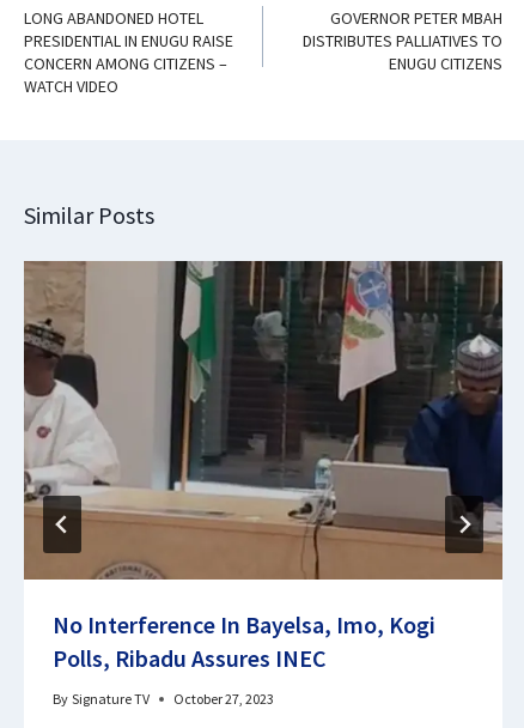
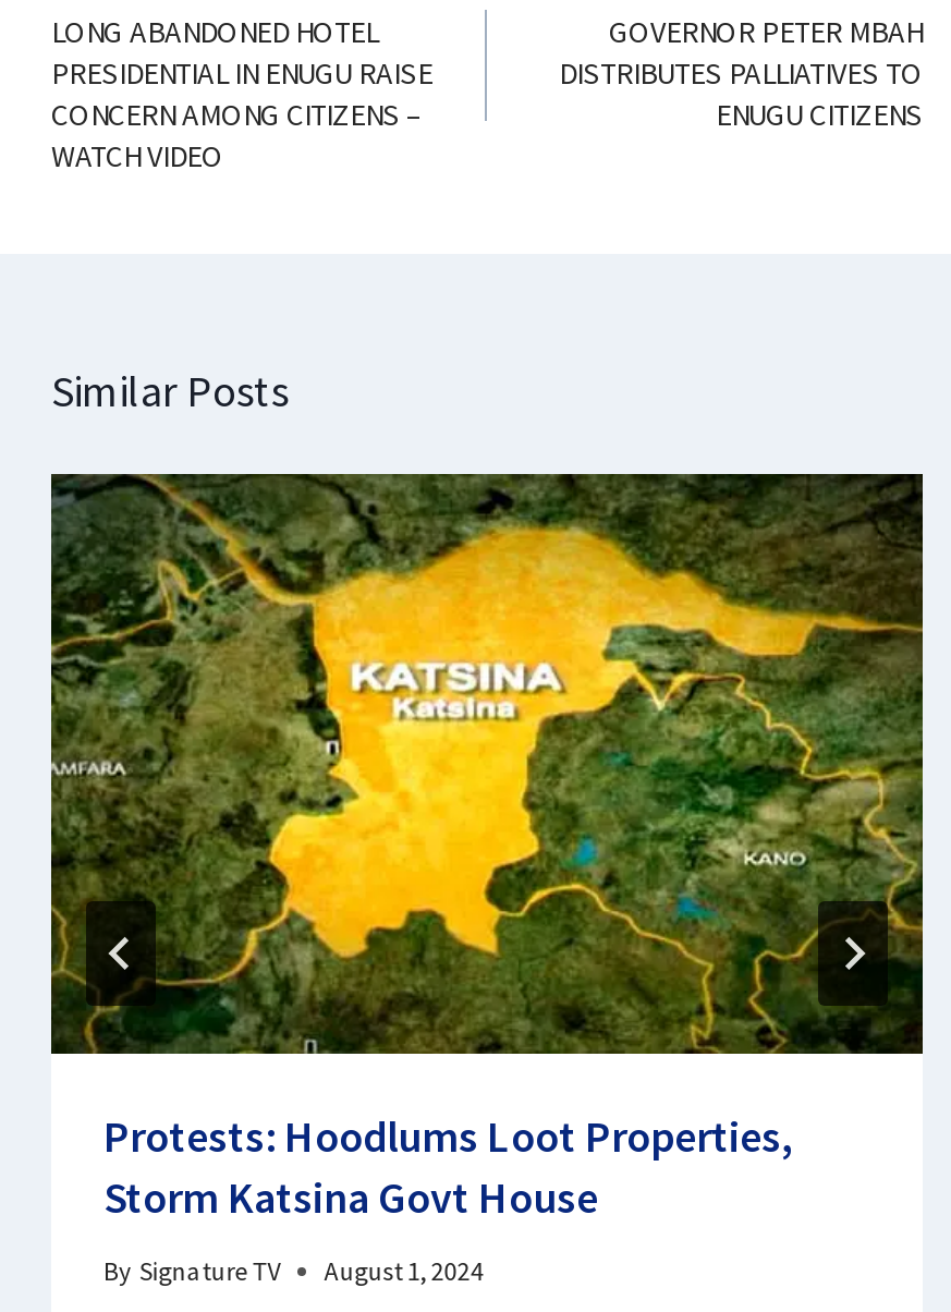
[23,260,504,673] [image] | No Interference In Bayelsa, Imo, Kogi | Polls, Ribadu Assures INEC -> [49,472,925,1225] [image] | Protests: Hoodlums Loot Properties, | Storm Katsina Govt House
[53,690,274,708] By Signature TV October 27, 2023 -> [103,1255,483,1288] By Signature TV August 1, 2024

